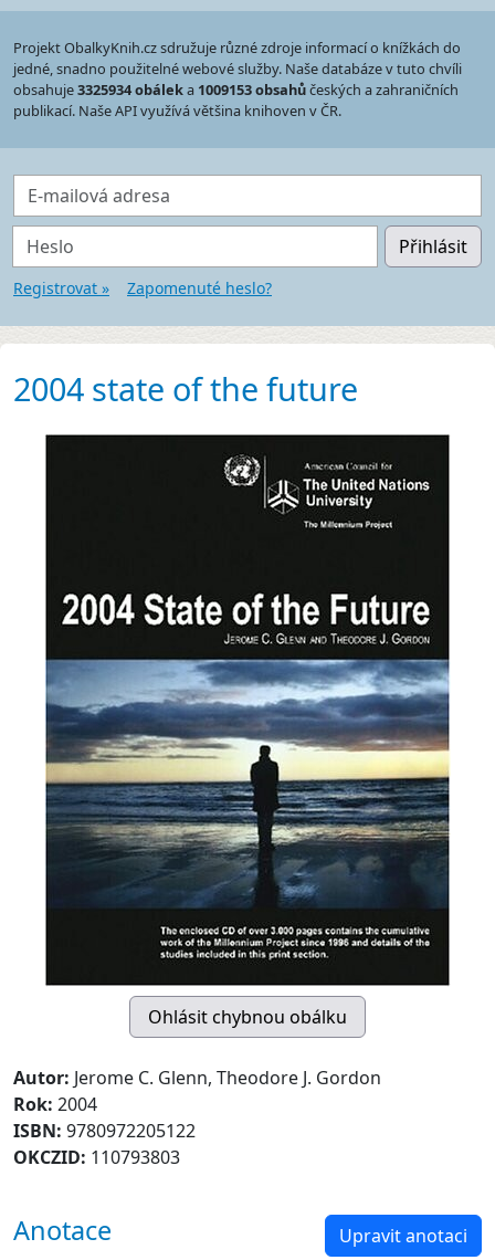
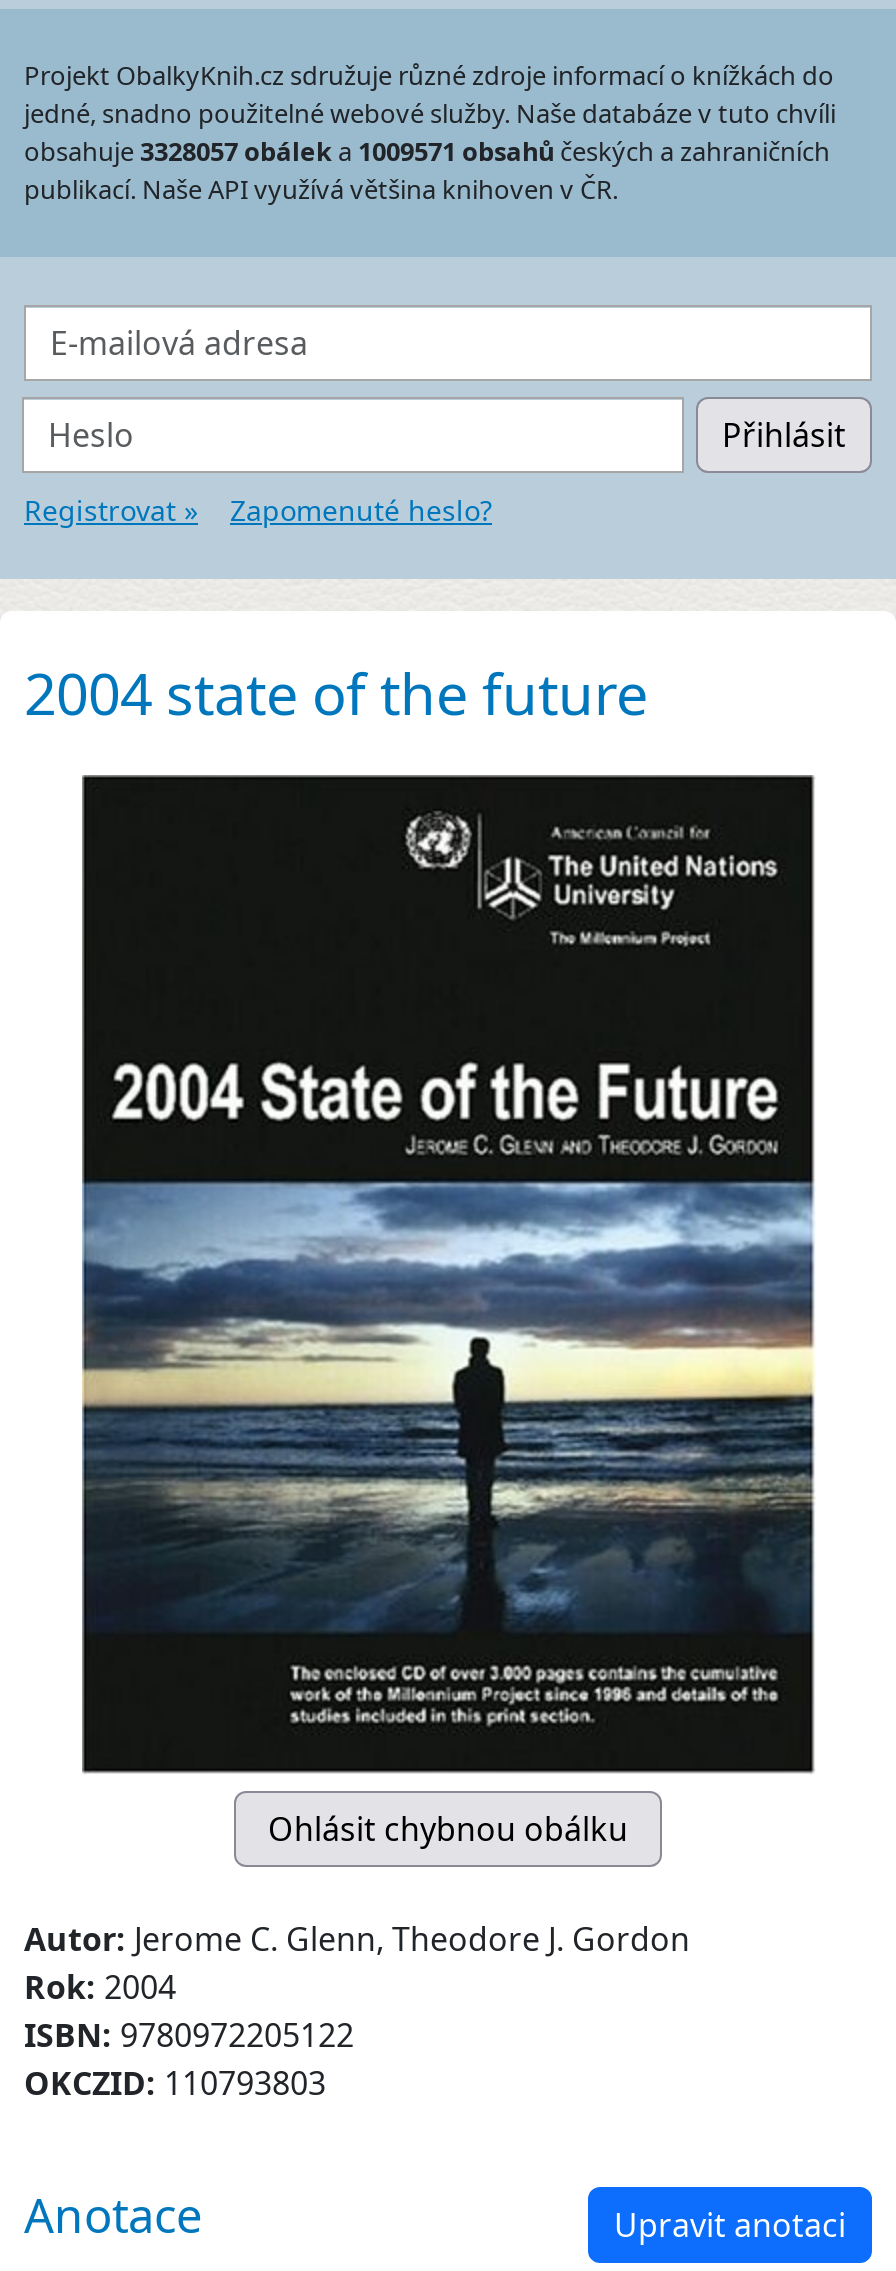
[13,80,459,100] obsahuje 3325934 obálek a 1009153 obsahů českých a zahraničních -> [24,134,830,170] obsahuje 3328057 obálek a 1009571 obsahů českých a zahraničních

